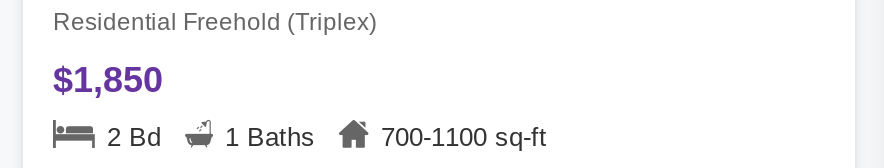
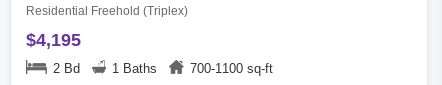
[53,60,163,100] $1,850 -> [26,30,81,50] $4,195

